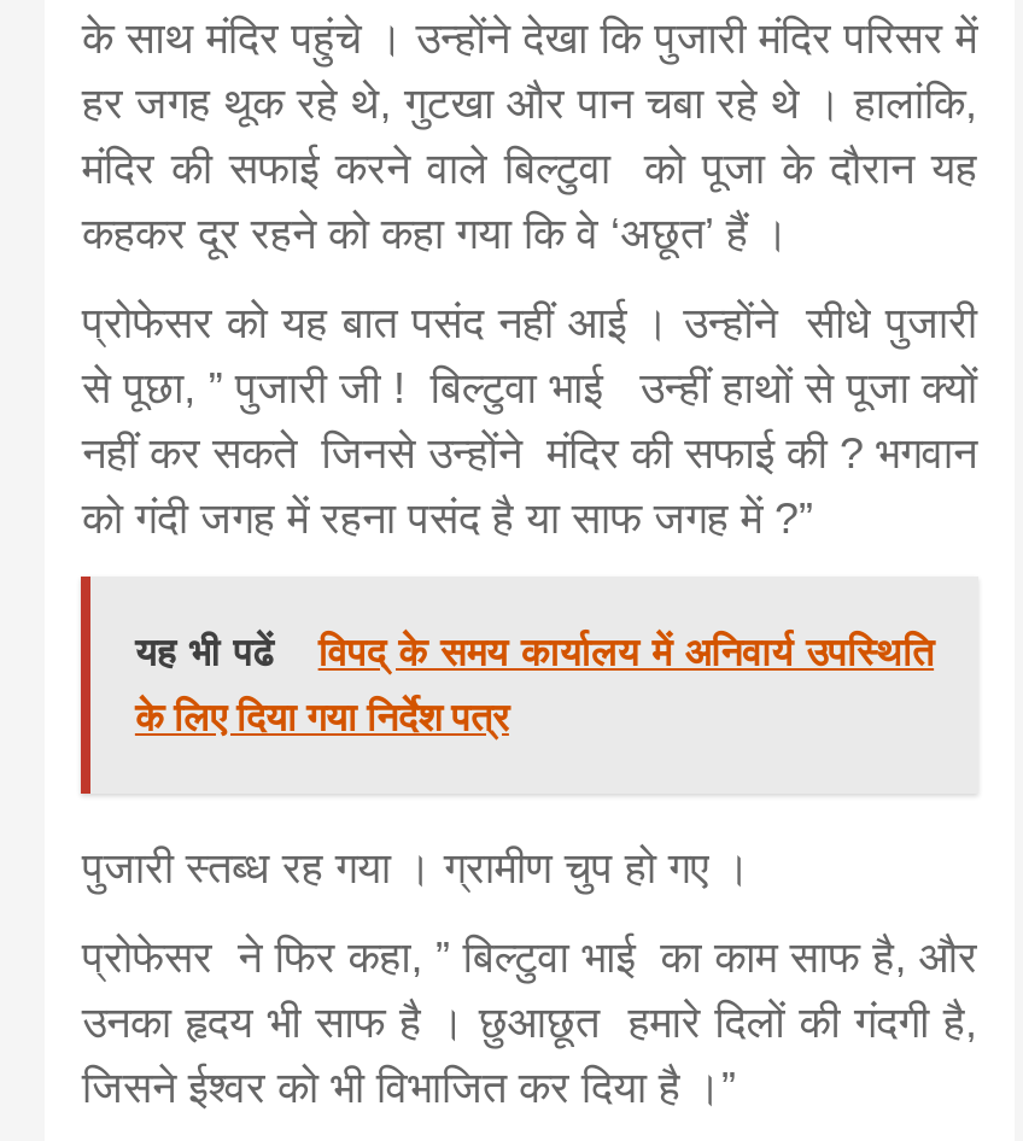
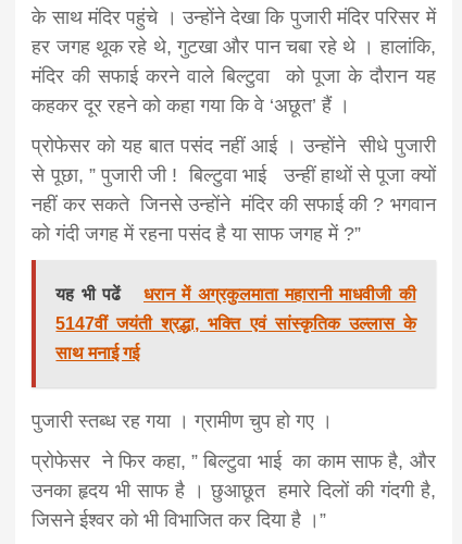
[135,632,934,738] विपद् के समय कार्यालय में अनिवार्य उपस्थिति | के लिए दिया गया निर्देश पत्र -> [56,285,416,362] धरान में अग्रकुलमाता महारानी माधवीजी की | 5147वीं जयंती श्रद्धा, भक्ति एवं सांस्कृतिक उल्लास के | साथ मनाई गई

